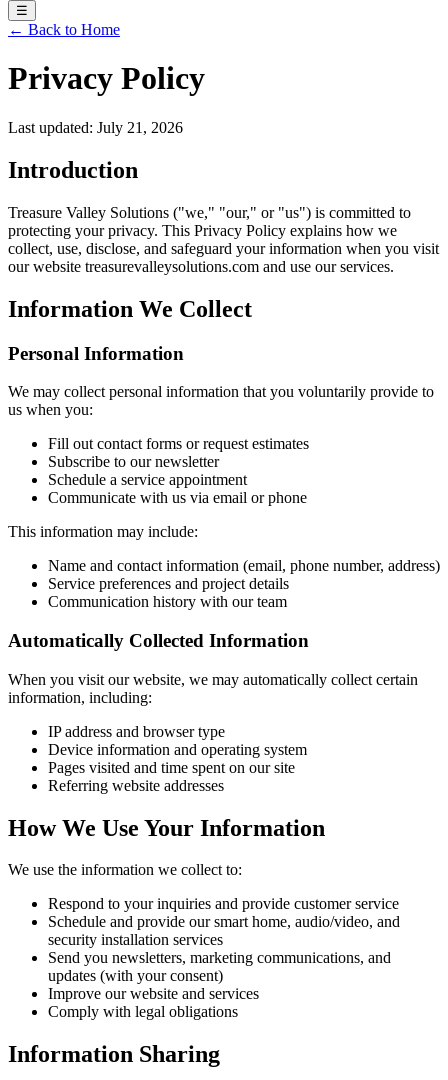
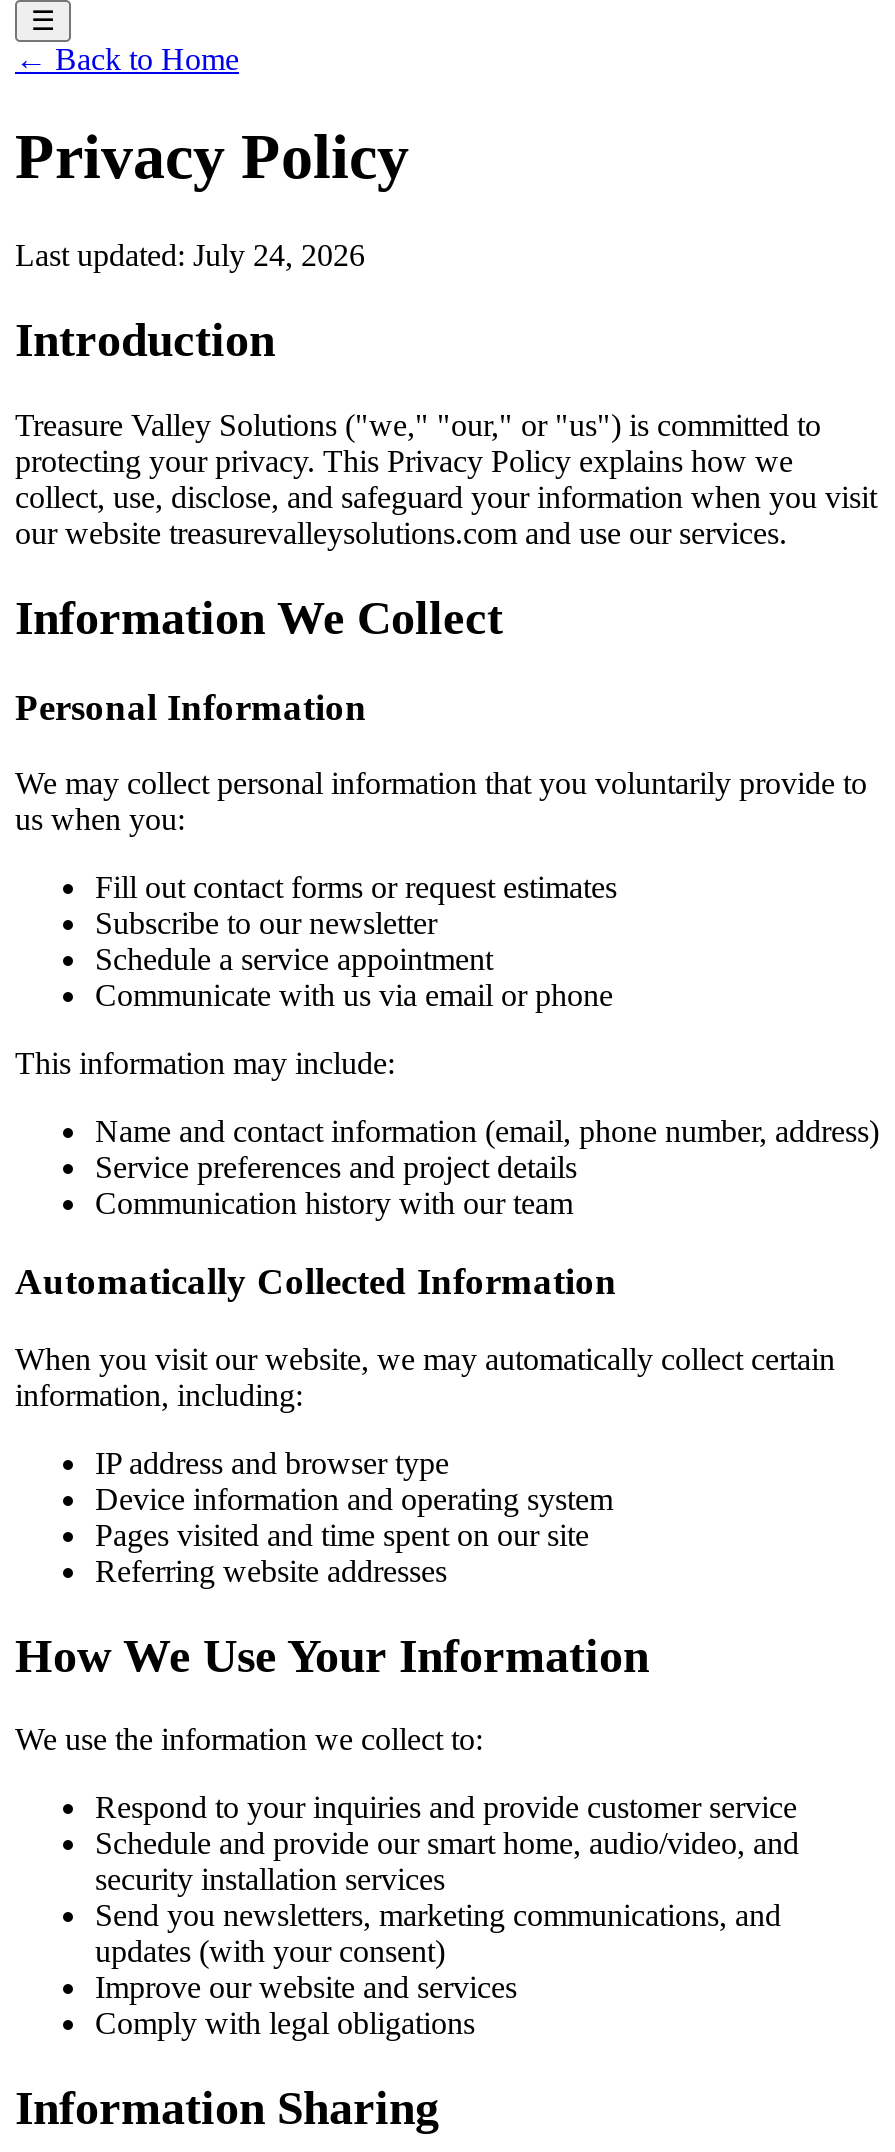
[8,119,183,136] Last updated: July 21, 2026 -> [15,238,365,272] Last updated: July 24, 2026

